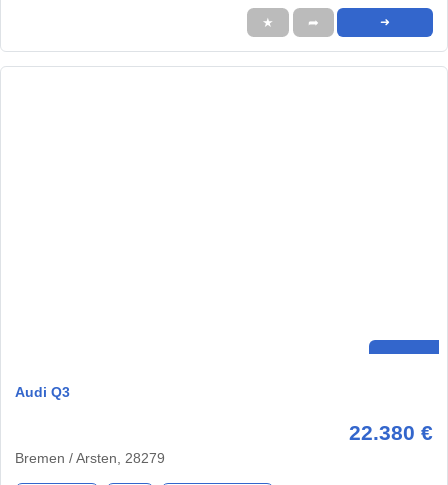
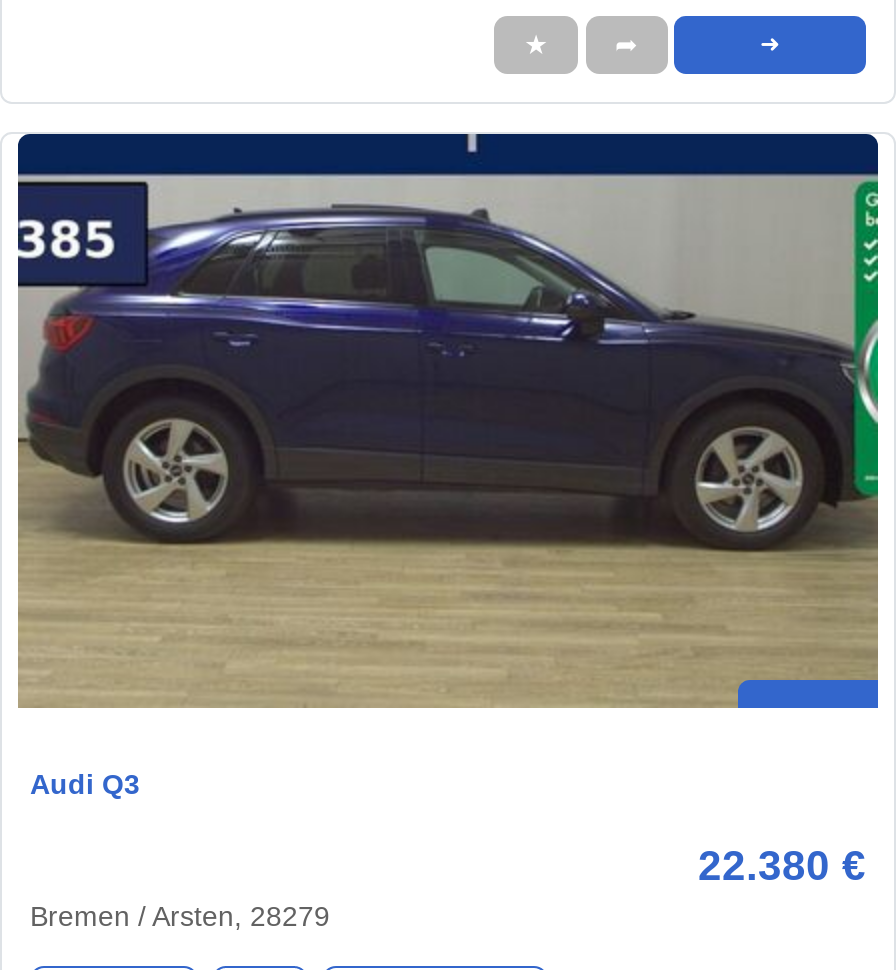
none -> [16,132,880,710] [image]

